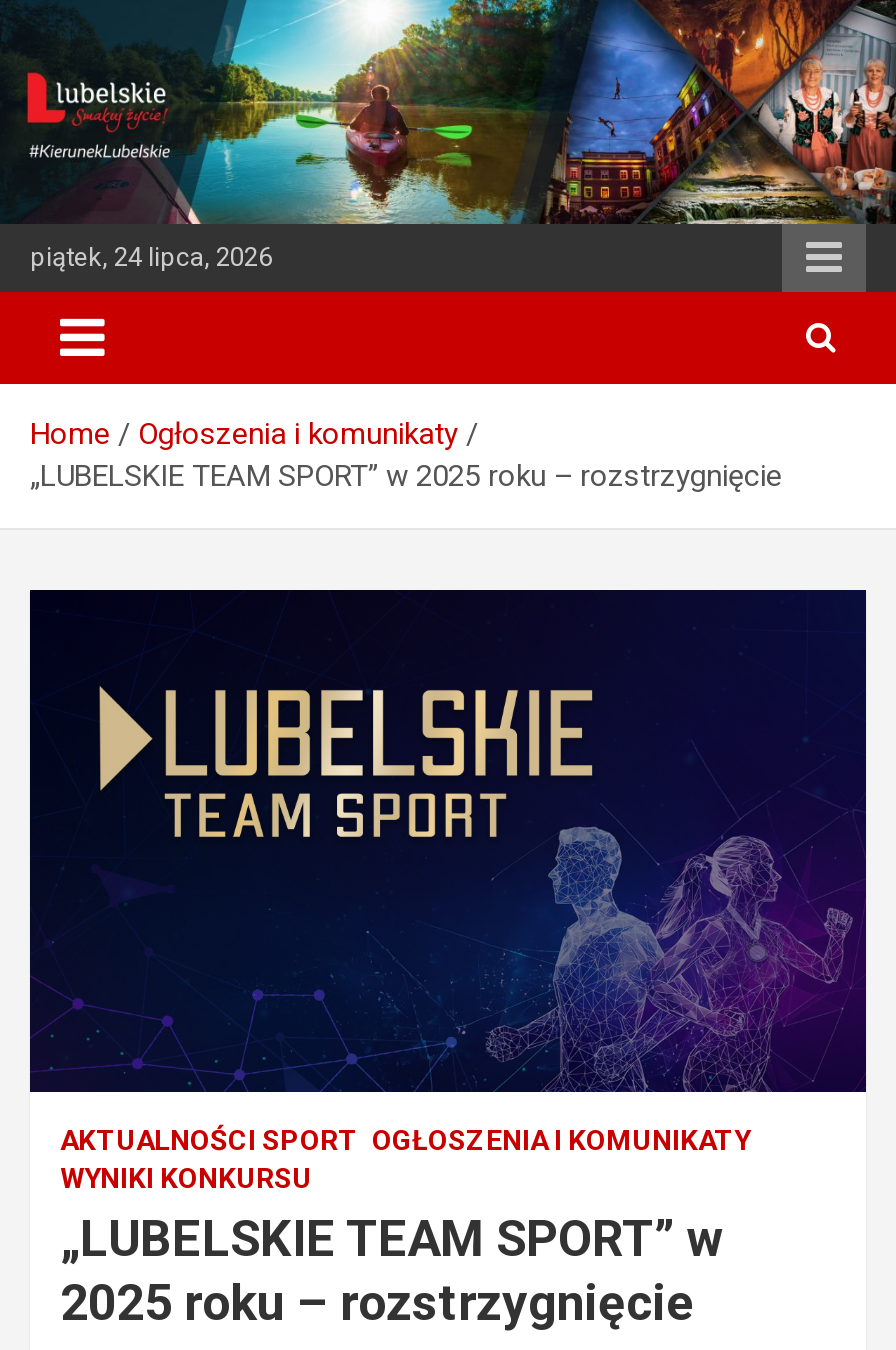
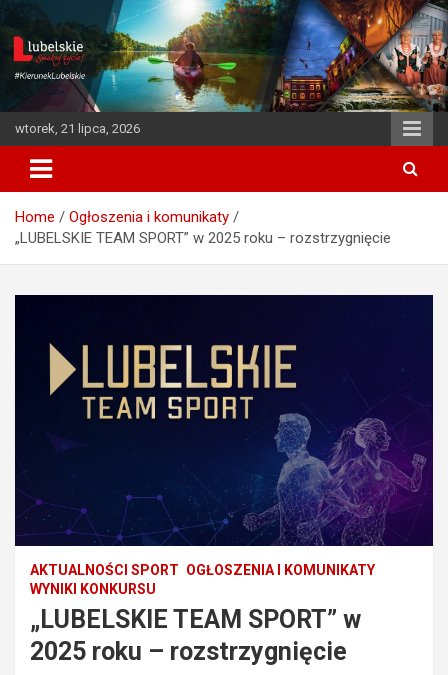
[30,242,272,272] piątek, 24 lipca, 2026 -> [15,121,140,136] wtorek, 21 lipca, 2026

